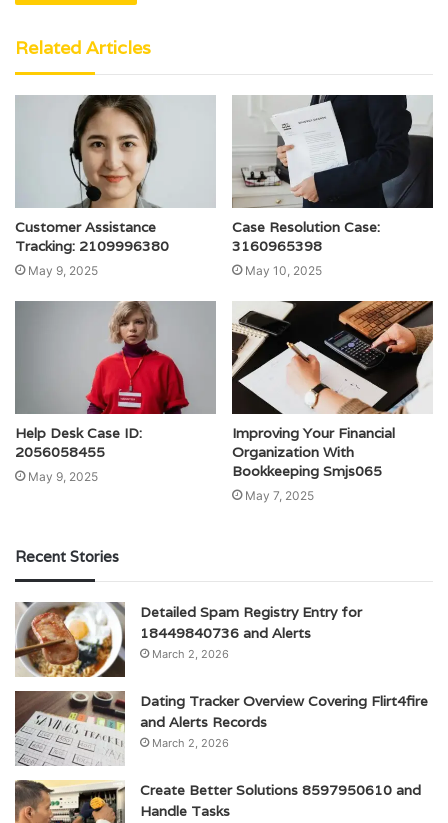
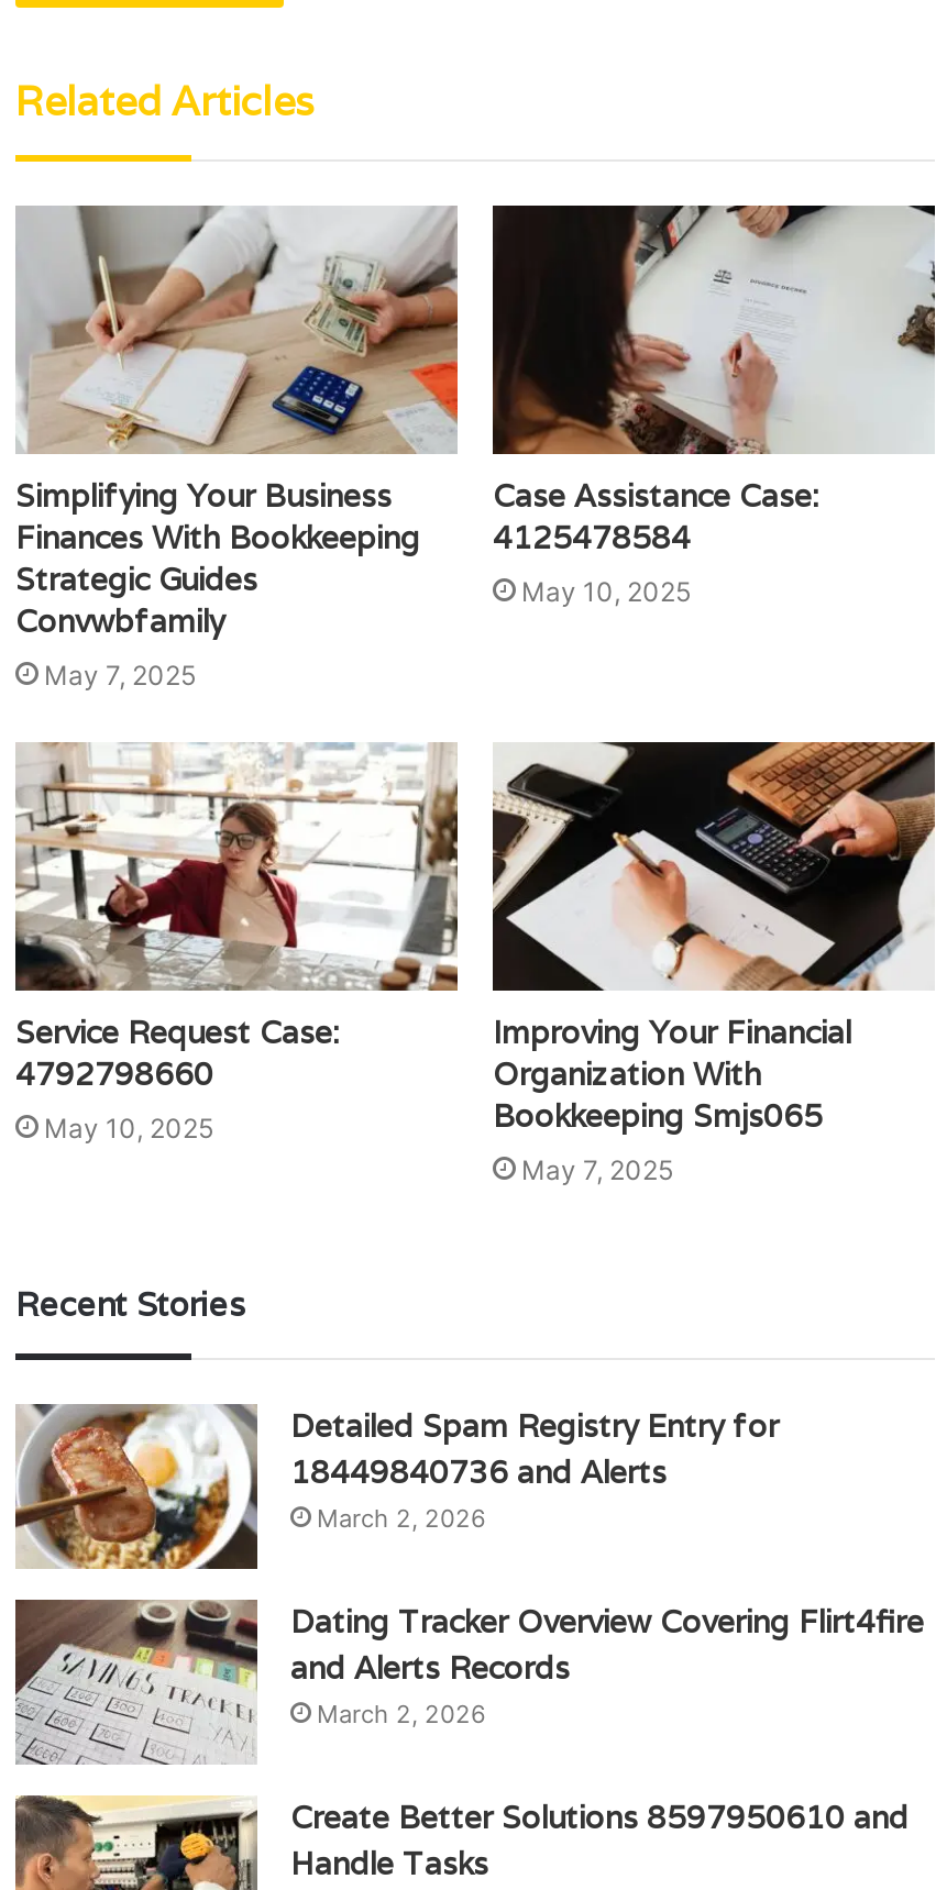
[15,94,216,278] [image] | Customer Assistance | Tracking: 2109996380 | May 9, 2025 -> [15,206,460,692] [image] | Simplifying Your Business | Finances With Bookkeeping | Strategic Guides | Convwbfamily | May 7, 2025
[232,94,434,255] [image] | Case Resolution Case: | 3160965398 -> [491,203,937,557] [image] | Case Assistance Case: | 4125478584
[15,300,216,484] [image] | Help Desk Case ID: | 2056058455 | May 9, 2025 -> [15,742,458,1145] [image] | Service Request Case: | 4792798660 | May 10, 2025

